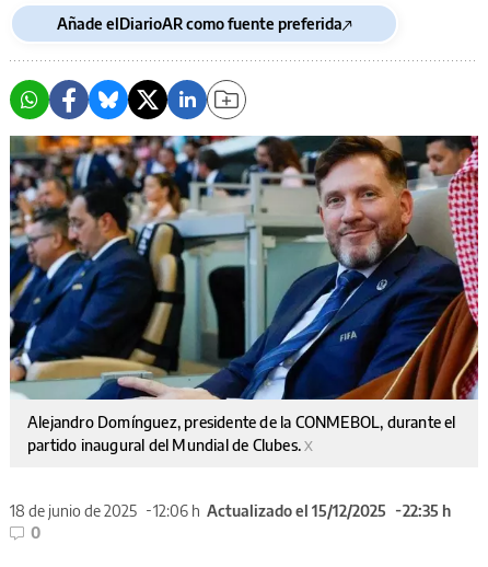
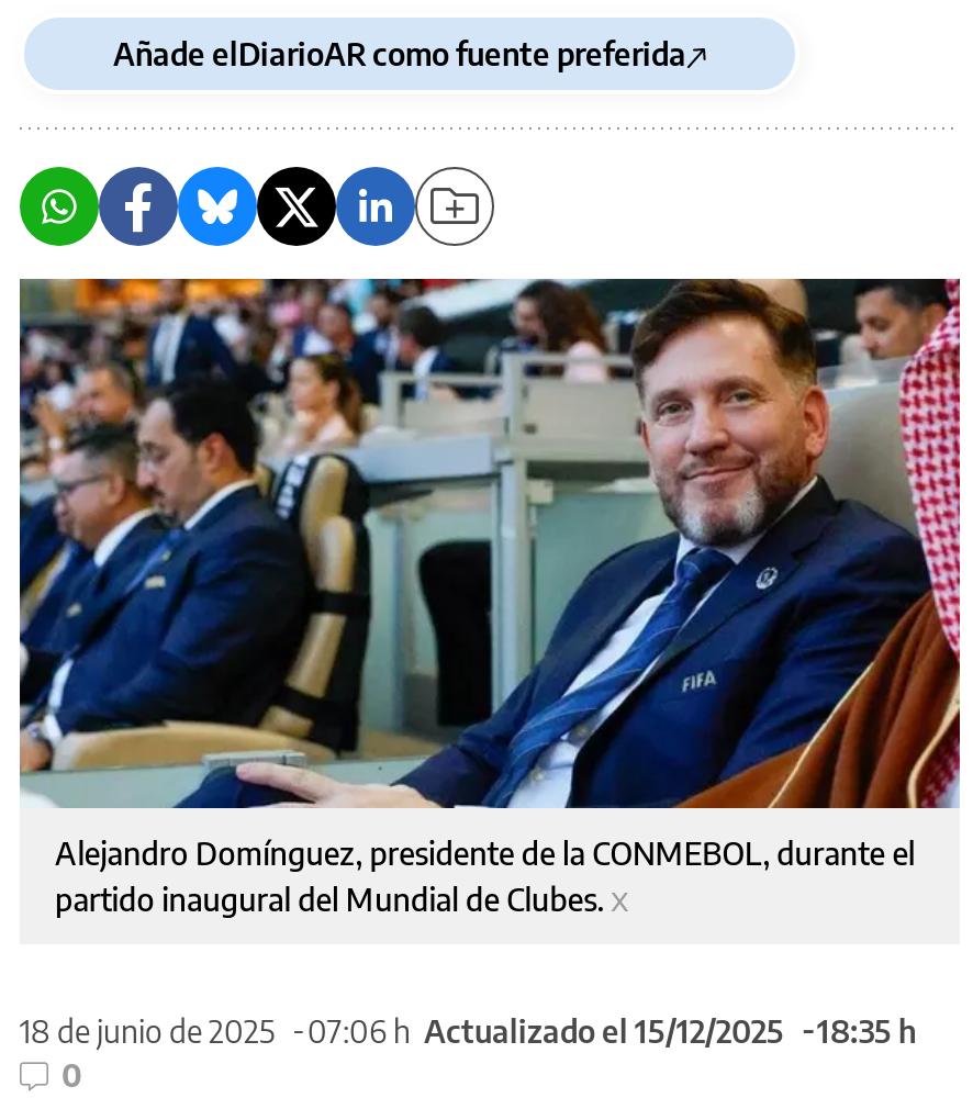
[153,502,386,520] 12:06 h Actualizado el 15/12/2025 -> [307,1013,784,1050] 07:06 h Actualizado el 15/12/2025
[403,502,451,520] 22:35 h -> [817,1013,916,1050] 18:35 h

